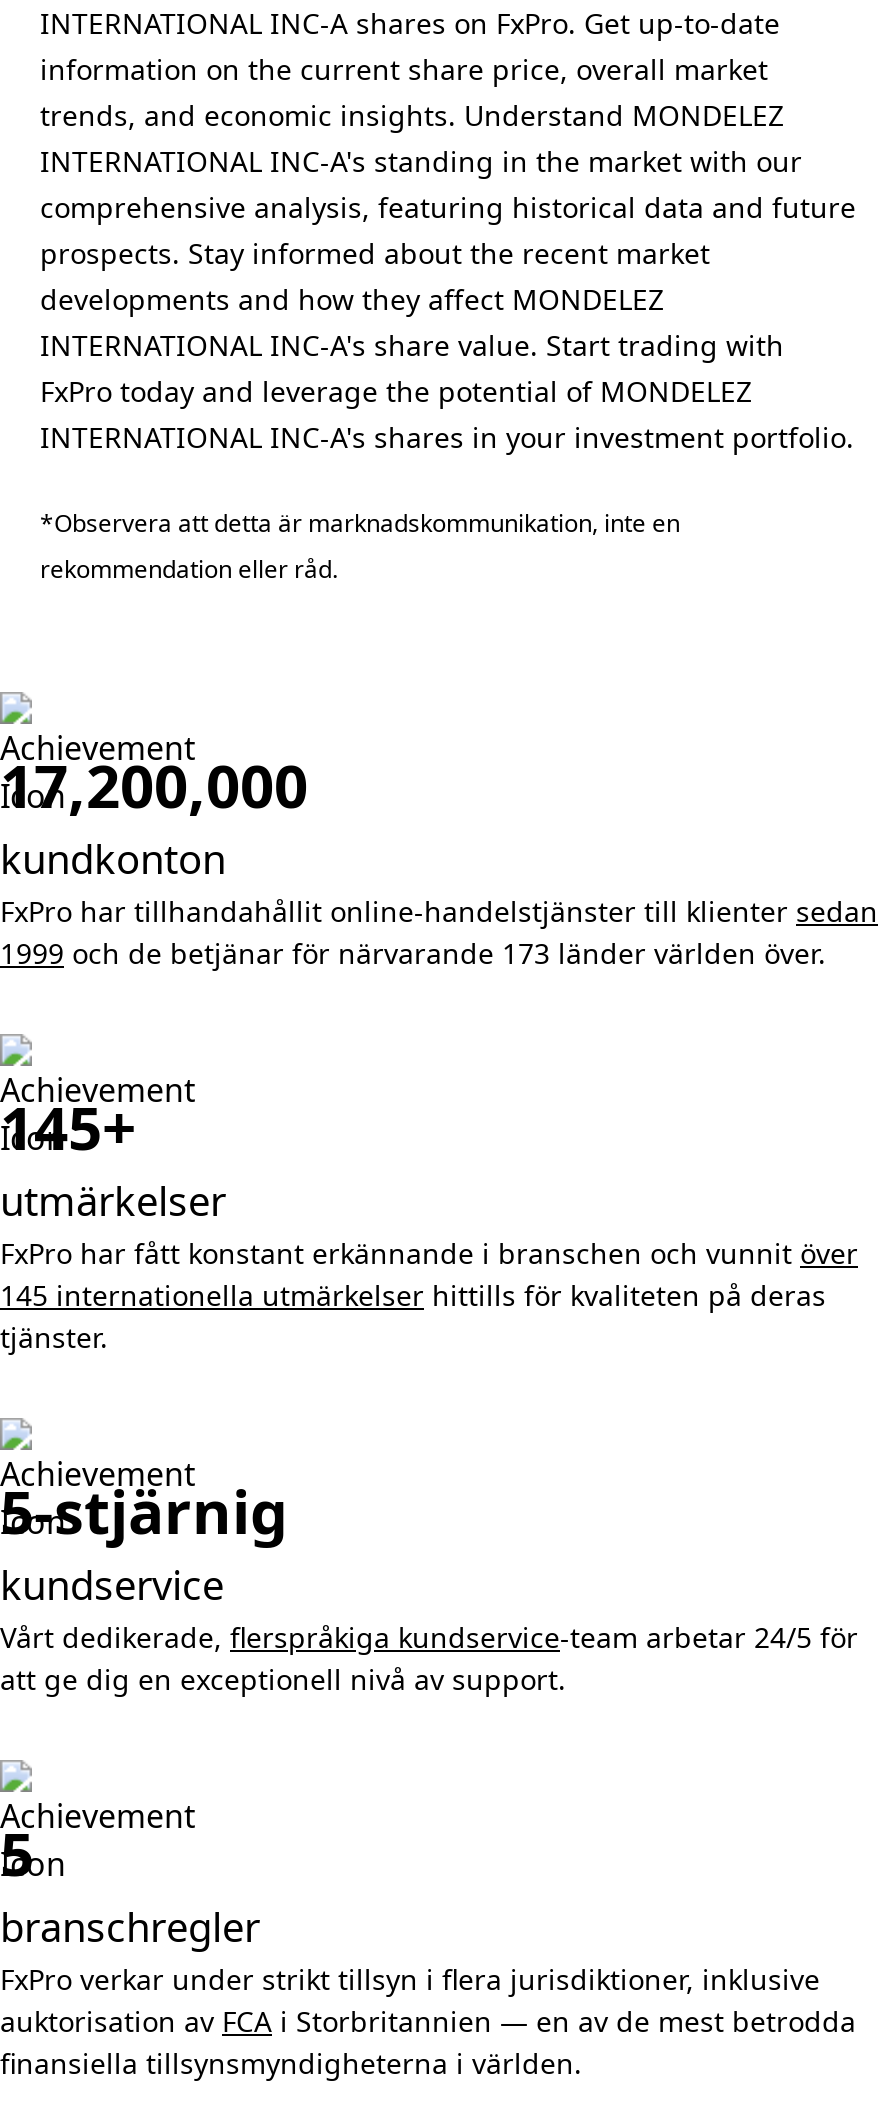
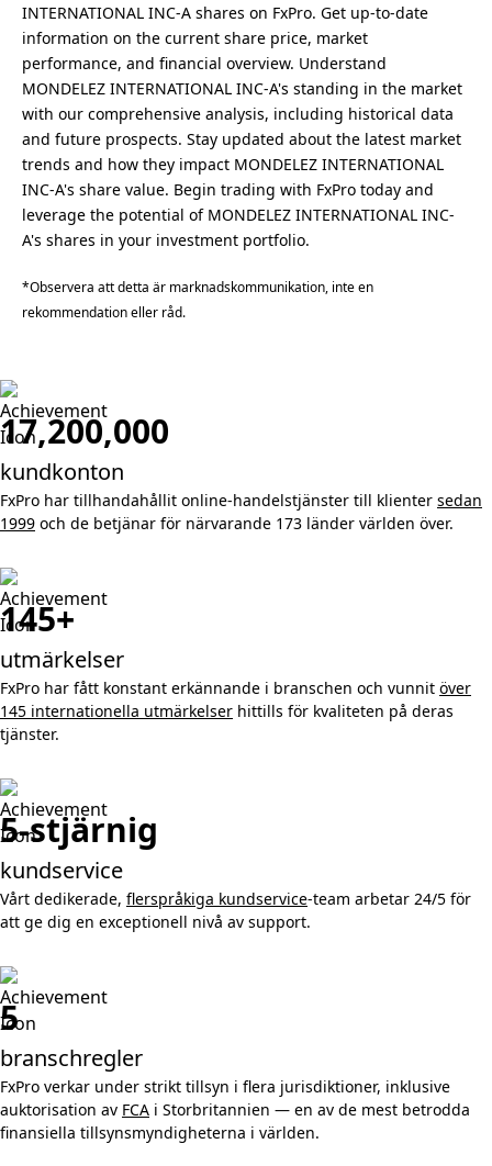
[40,50,856,456] information on the current share price, overall market | trends, and economic insights. Understand MONDELEZ | INTERNATIONAL INC-A's standing in the market with our | comprehensive analysis, featuring historical data and future | prospects. Stay informed about the recent market | developments and how they affect MONDELEZ | INTERNATIONAL INC-A's share value. Start trading with | FxPro today and leverage the potential of MONDELEZ | INTERNATIONAL INC-A's shares in your investment portfolio. -> [22,27,462,250] information on the current share price, market | performance, and financial overview. Understand | MONDELEZ INTERNATIONAL INC-A's standing in the market | with our comprehensive analysis, including historical data | and future prospects. Stay updated about the latest market | trends and how they impact MONDELEZ INTERNATIONAL | INC-A's share value. Begin trading with FxPro today and | leverage the potential of MONDELEZ INTERNATIONAL INC- | A's shares in your investment portfolio.

